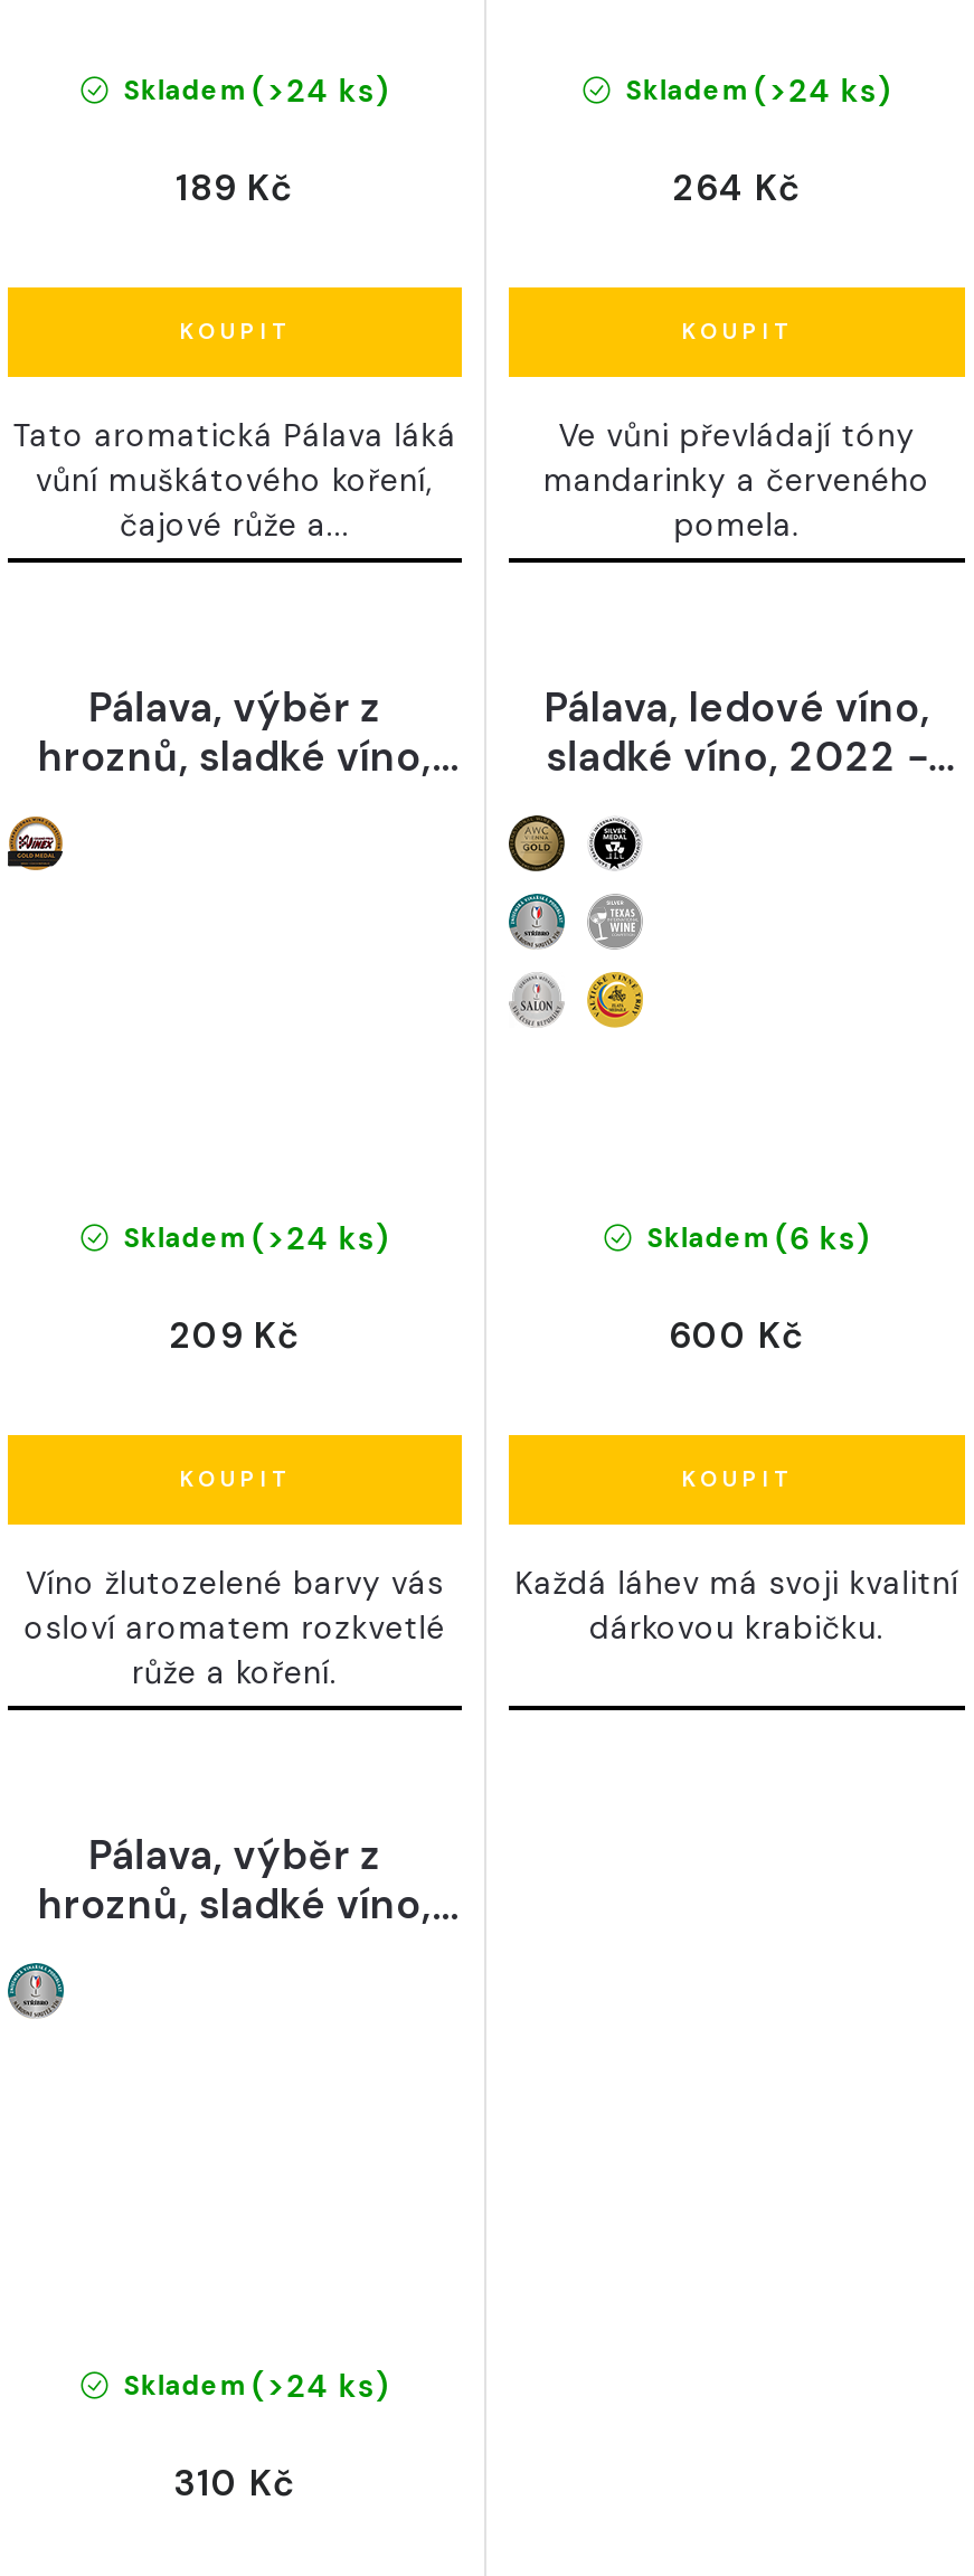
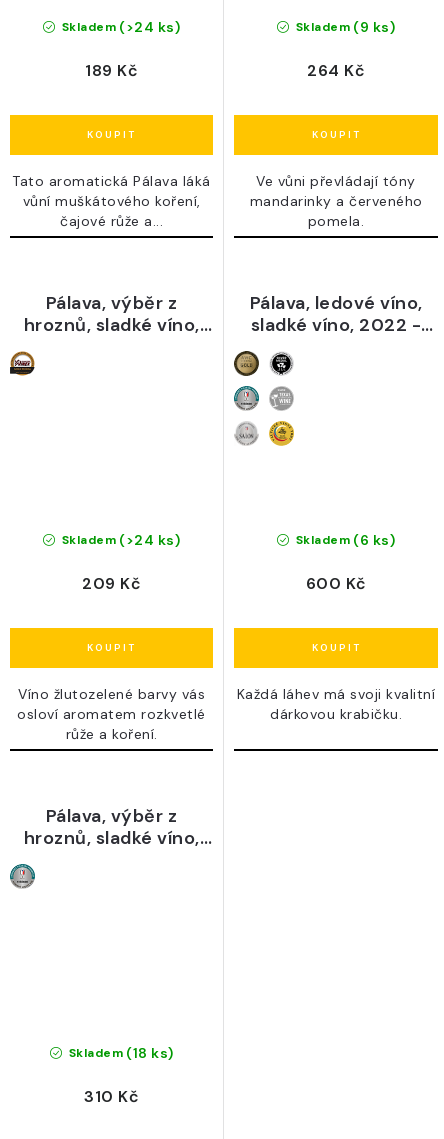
[618,71,891,111] Skladem (>24 ks) -> [292,18,395,36] Skladem (9 ks)
[116,2366,388,2406] Skladem (>24 ks) -> [65,1044,173,1062] Skladem (18 ks)

